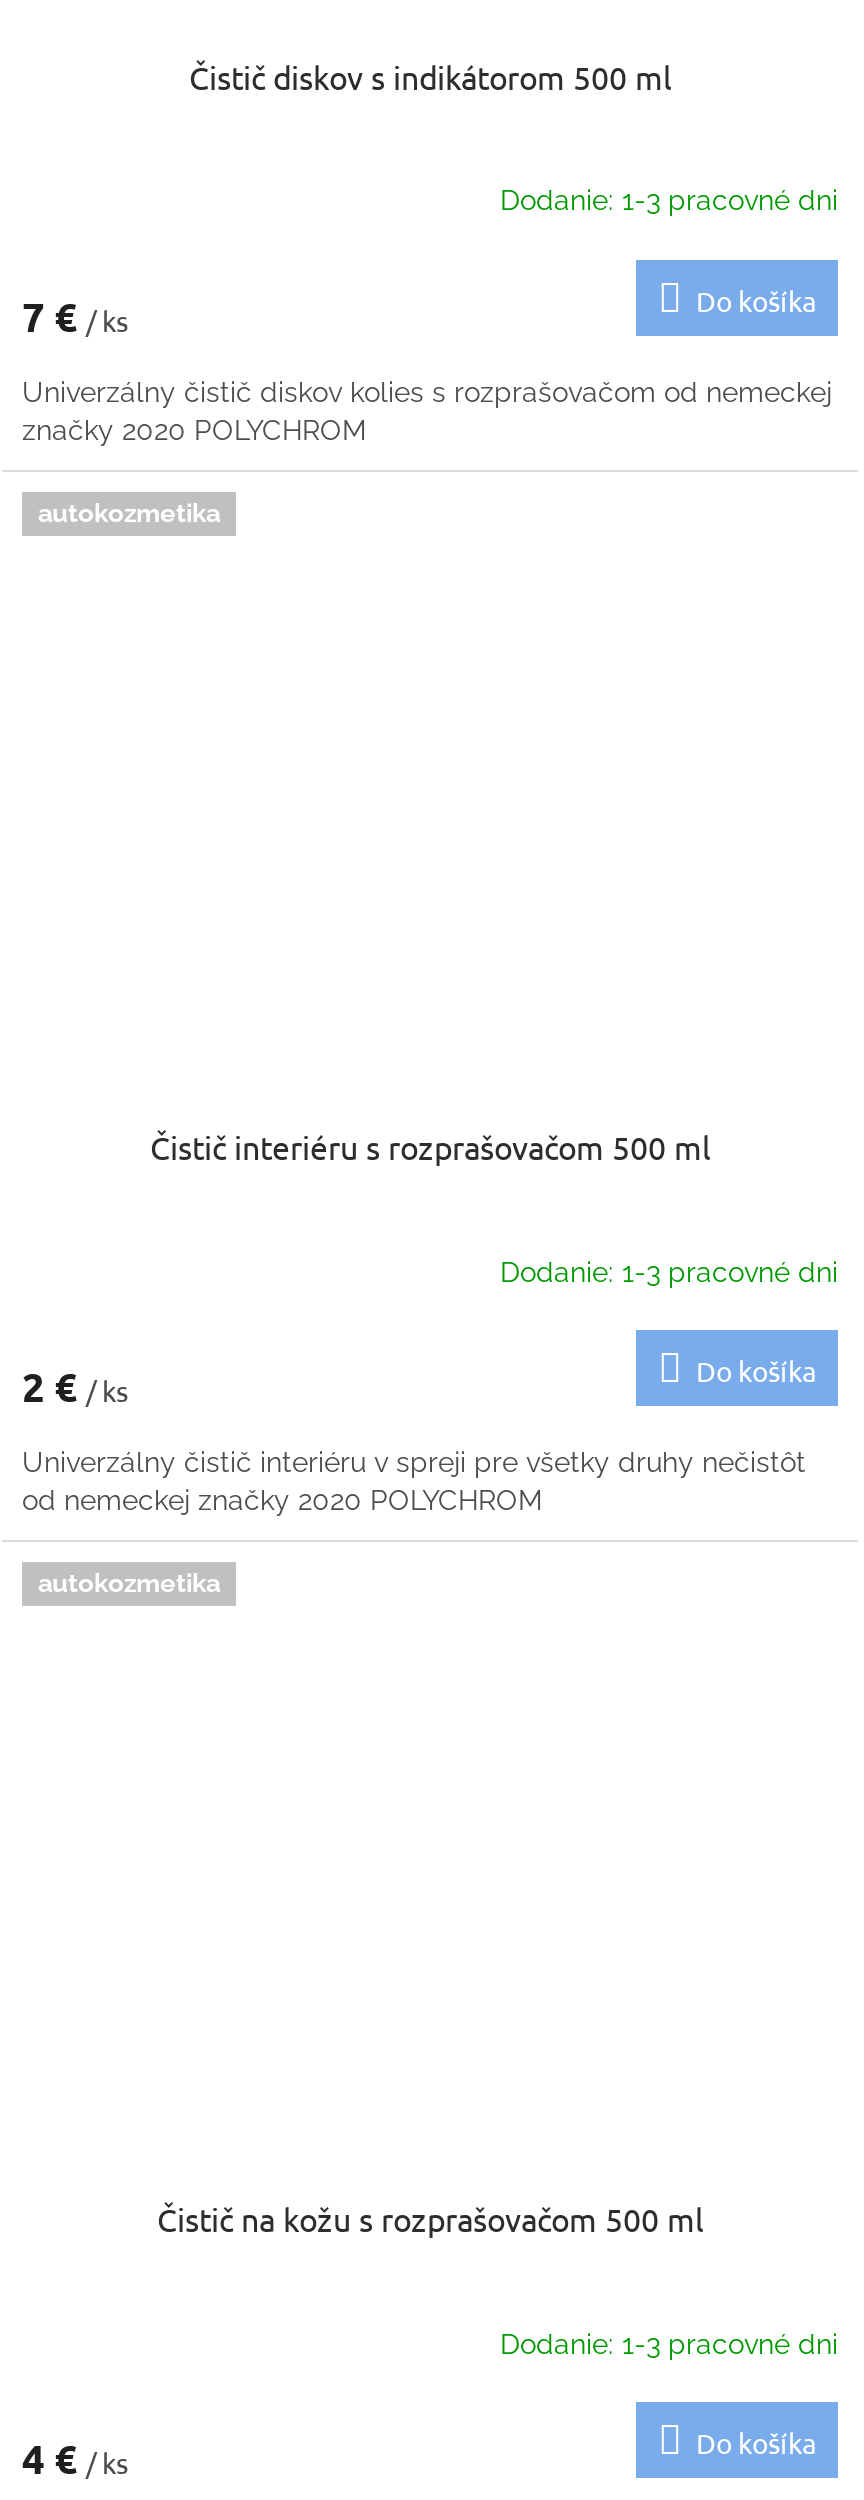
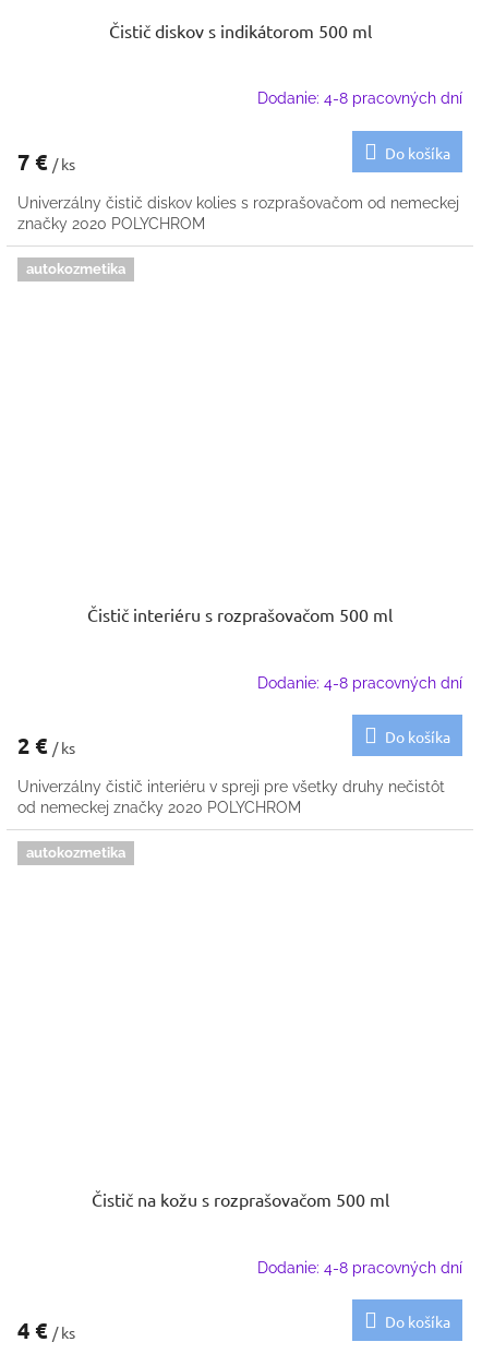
[500,184,838,216] Dodanie: 1-3 pracovné dni -> [257,90,462,107] Dodanie: 4-8 pracovných dní
[500,1256,838,1288] Dodanie: 1-3 pracovné dni -> [257,674,462,692] Dodanie: 4-8 pracovných dní
[500,2327,838,2359] Dodanie: 1-3 pracovné dni -> [257,1259,462,1276] Dodanie: 4-8 pracovných dní

